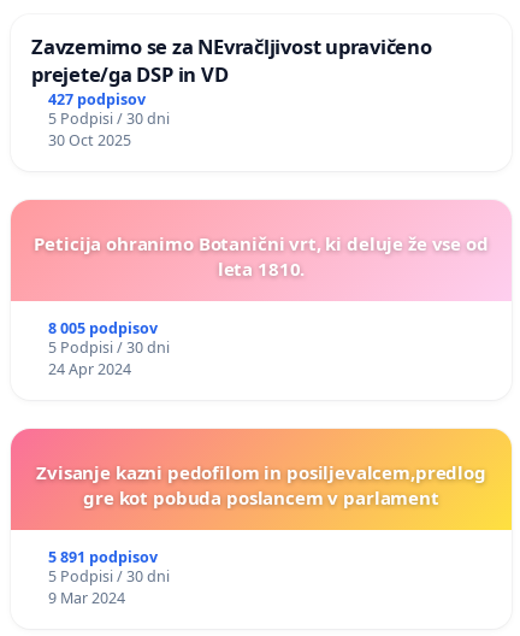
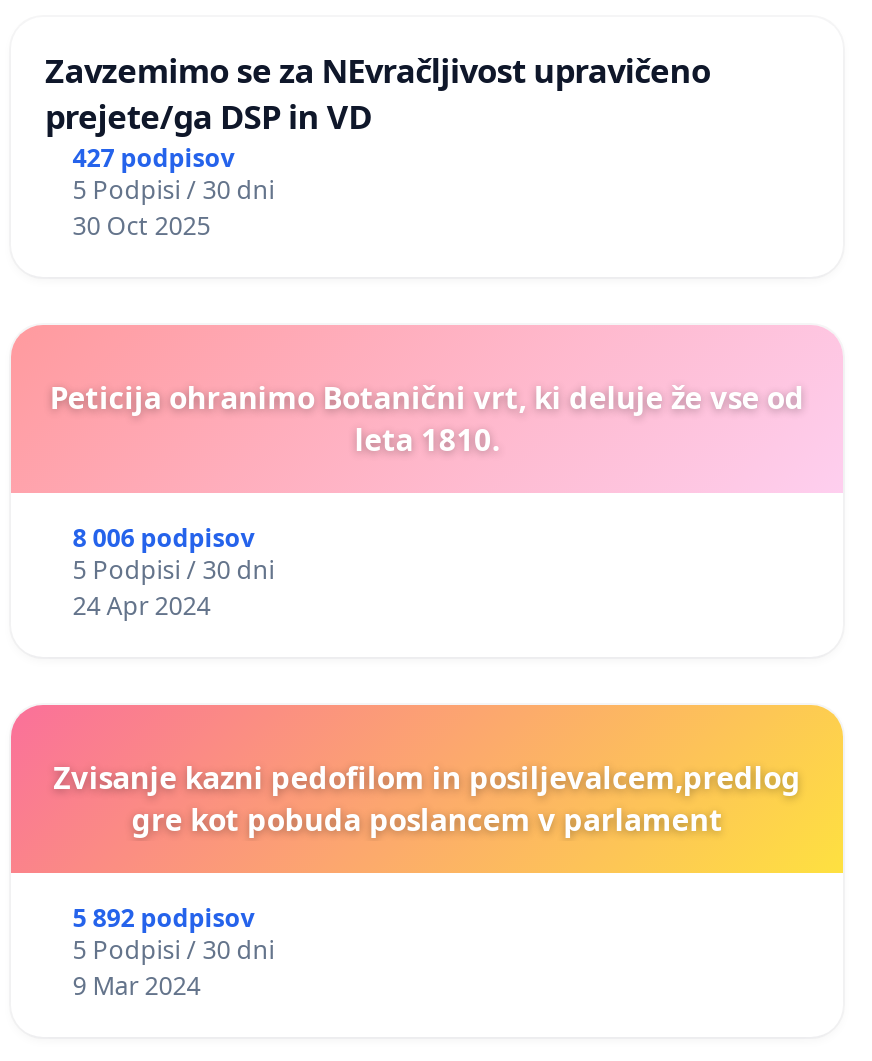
[48,318,157,338] 8 005 podpisov -> [73,521,255,555] 8 006 podpisov
[48,547,157,567] 5 891 podpisov -> [73,901,255,935] 5 892 podpisov

